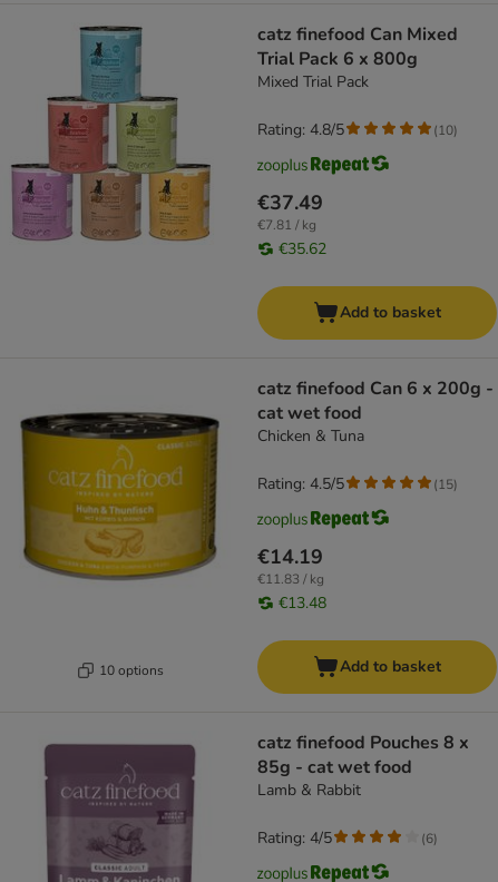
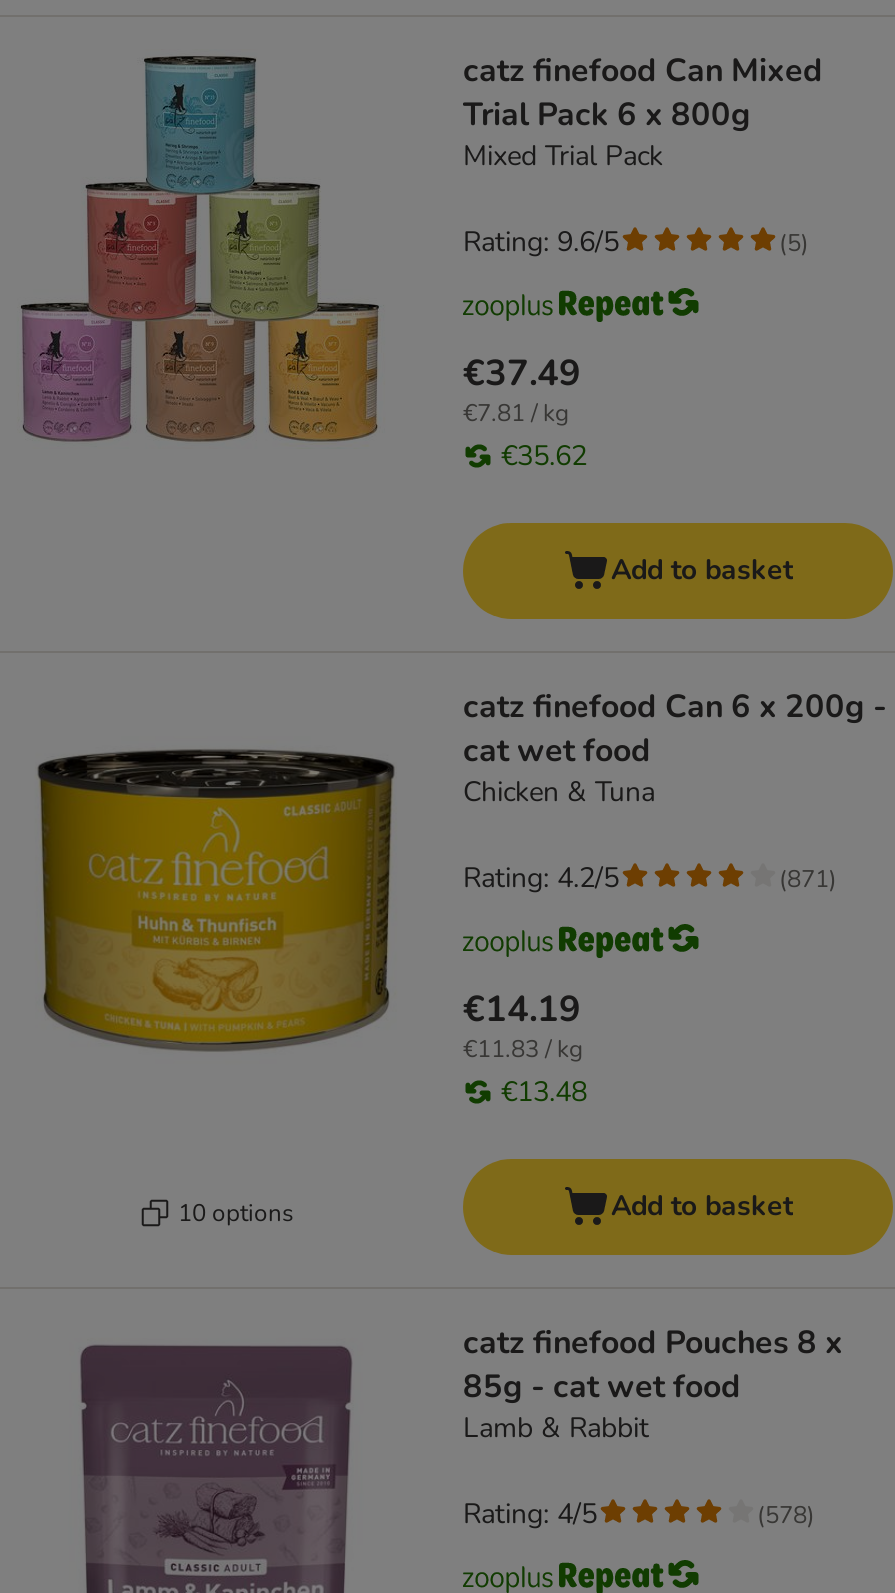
[257,119,344,140] Rating: 4.8/5 -> [463,223,619,261] Rating: 9.6/5
[433,121,458,139] (10) -> [779,226,809,258] (5)
[257,473,344,494] Rating: 4.5/5 -> [463,859,619,897] Rating: 4.2/5
[433,475,458,493] (15) -> [779,862,837,894] (871)
[421,829,438,847] (6) -> [757,1498,815,1530] (578)

